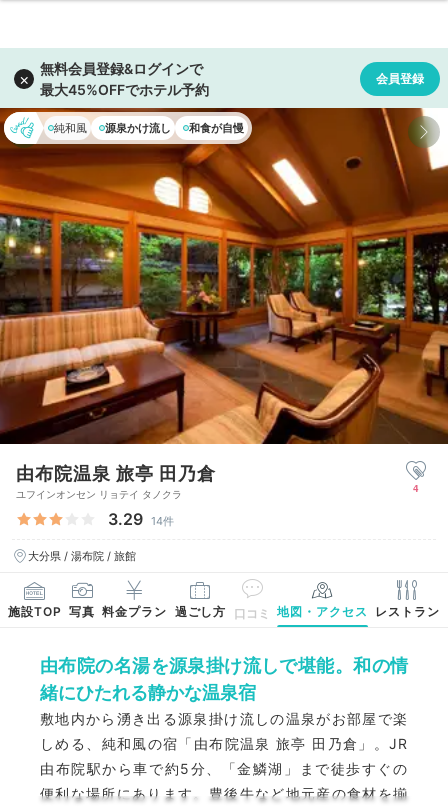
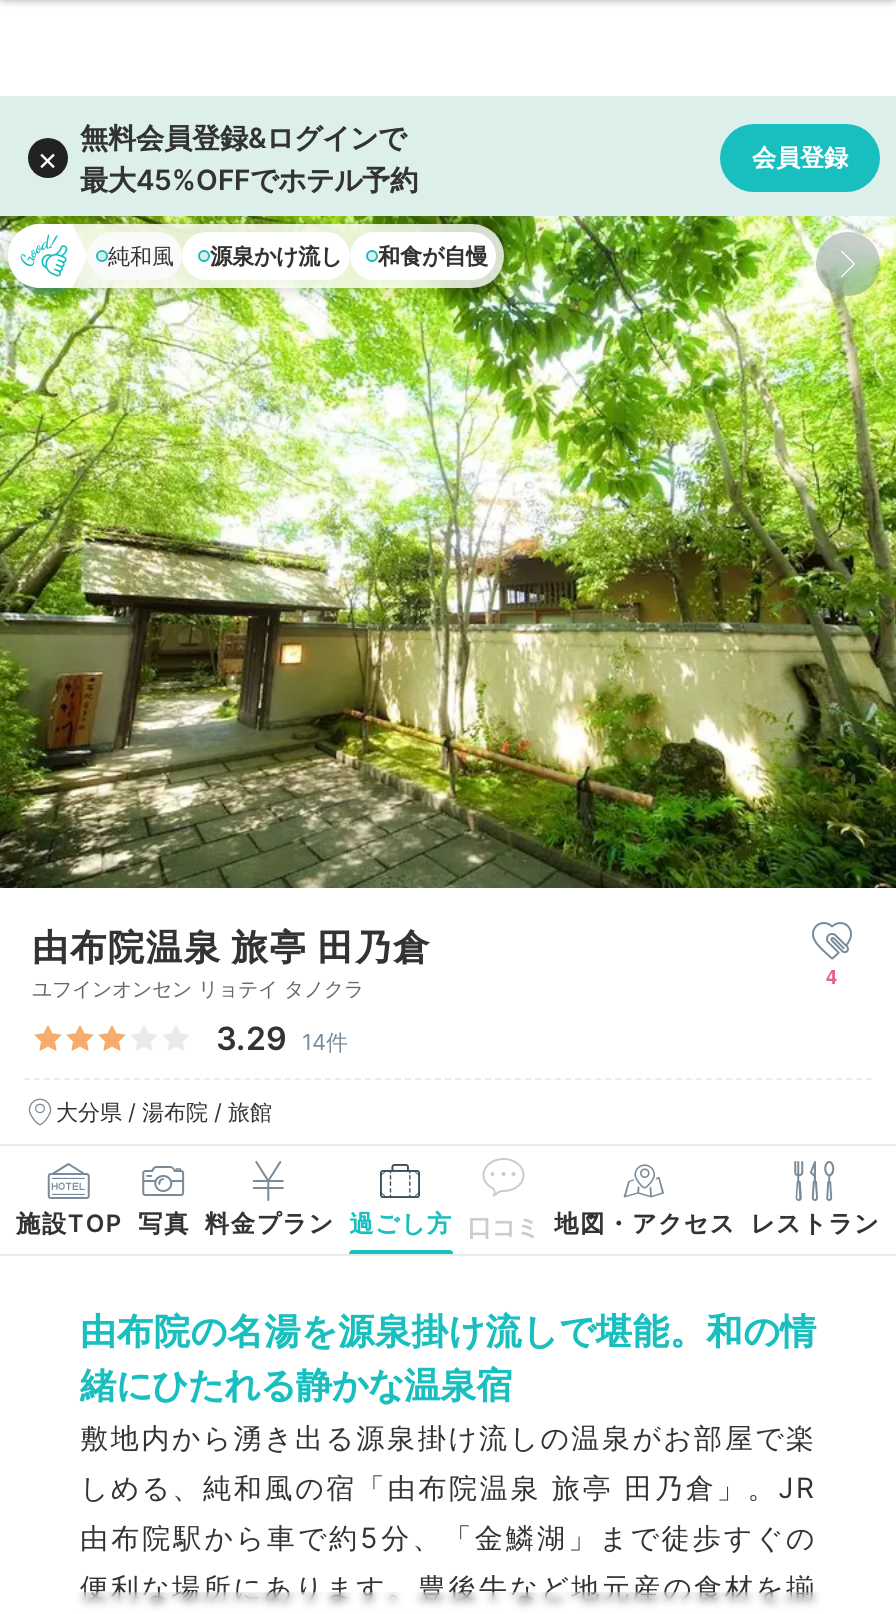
[3,107,445,445] [image] -> [6,214,890,890] [image]

